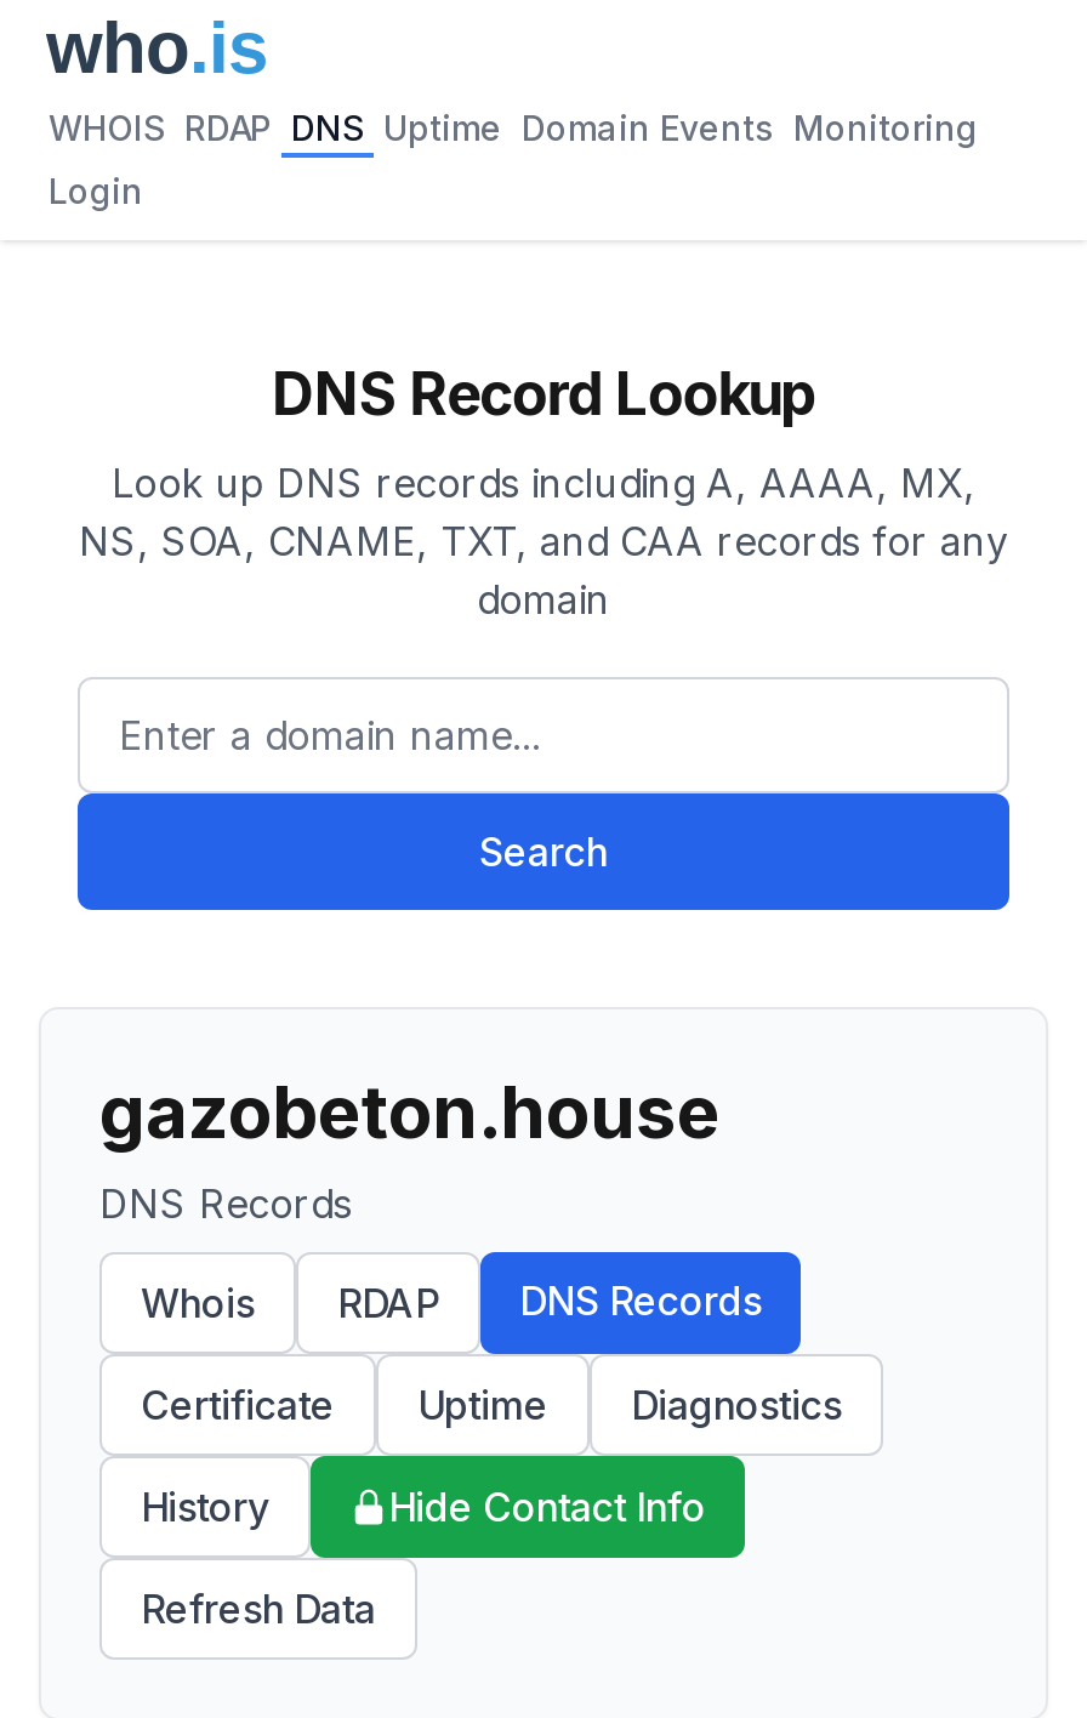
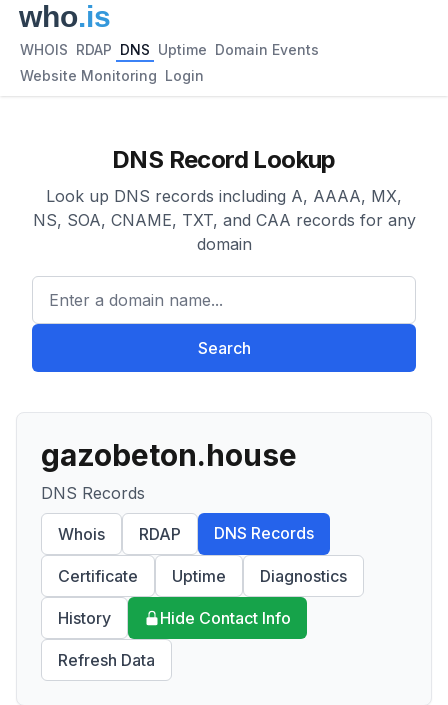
[49,107,978,148] WHOIS RDAP DNS Uptime Domain Events Monitoring -> [20,41,319,58] WHOIS RDAP DNS Uptime Domain Events
[49,170,143,211] Login -> [20,67,204,84] Website Monitoring Login

